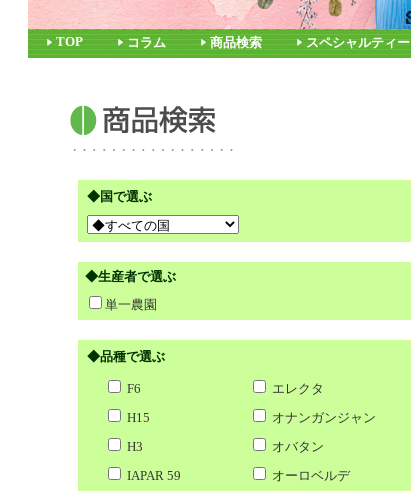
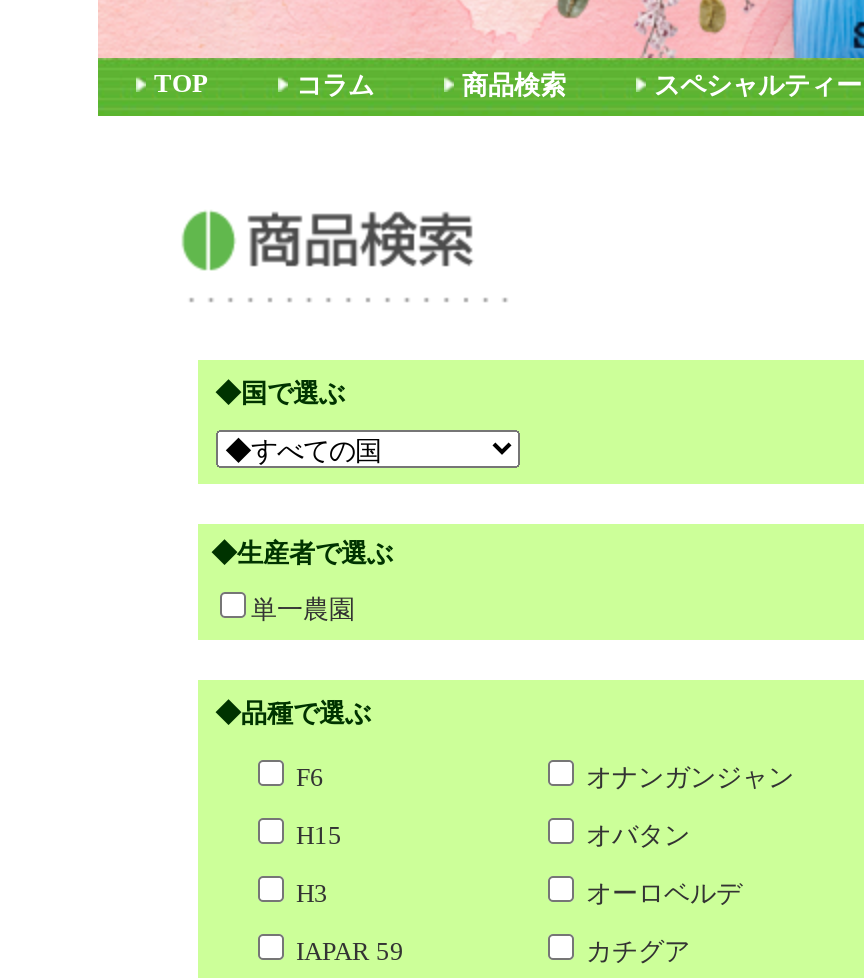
[269,381,324,396] エレクタ -> none
moved [269,410,376,425] -> [580,761,794,791]: オナンガンジャン
moved [269,439,324,454] -> [580,819,690,849]: オバタン
moved [269,468,350,483] -> [580,877,742,907]: オーロベルデ
none -> [580,935,690,965] カチグア

